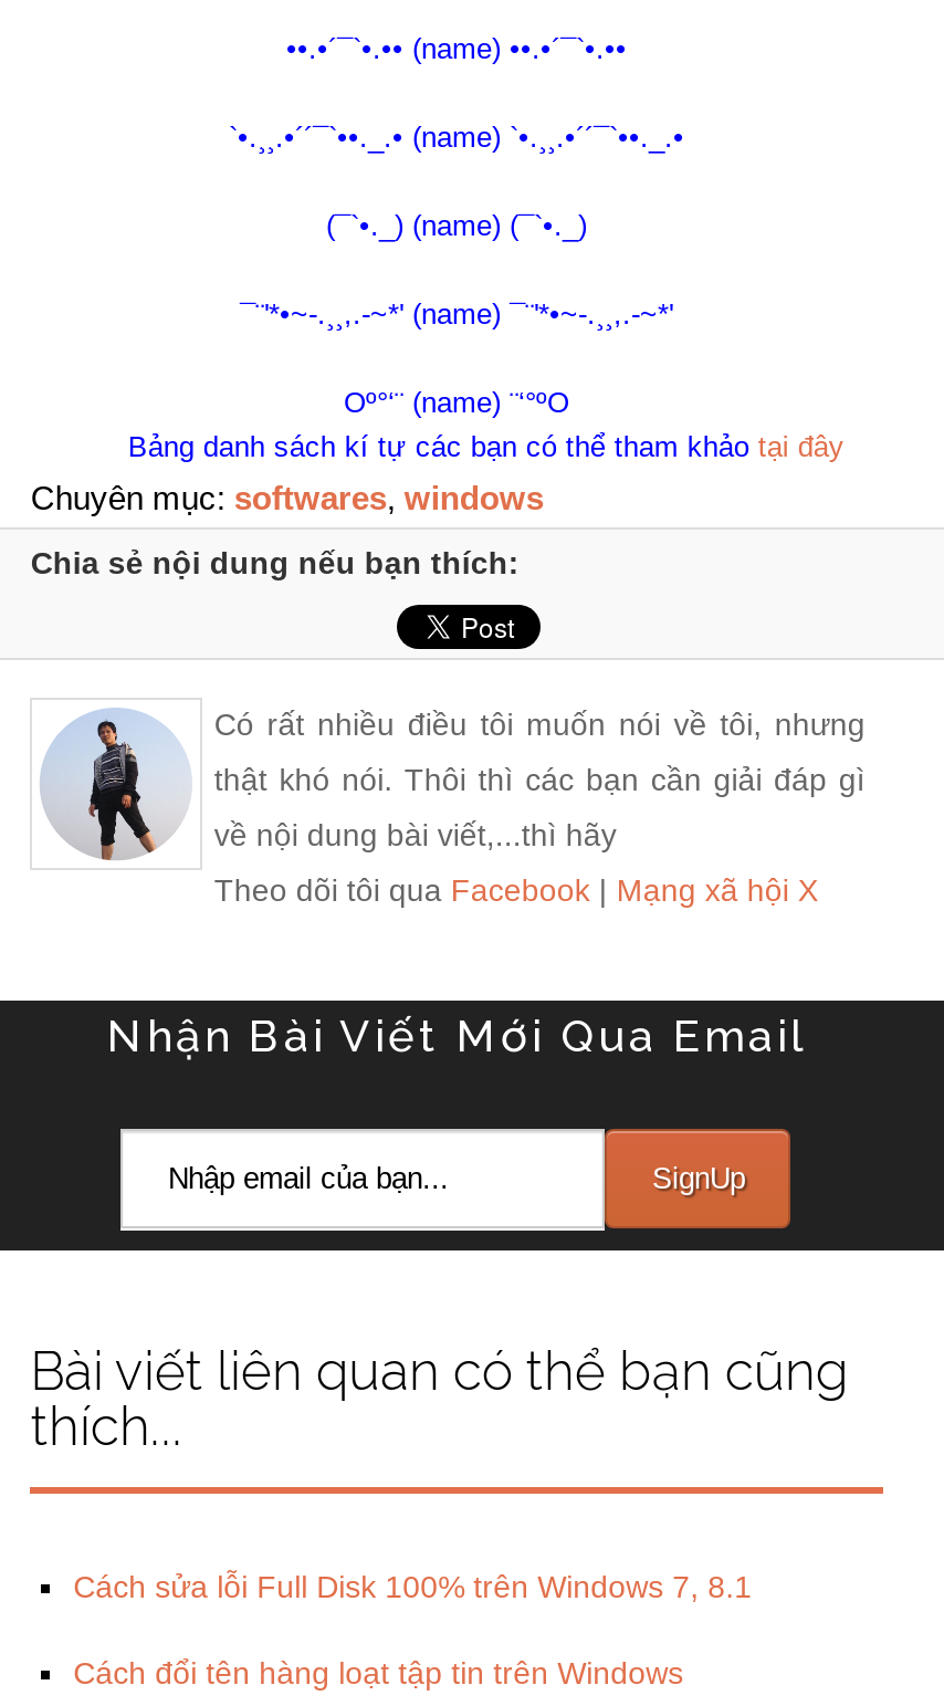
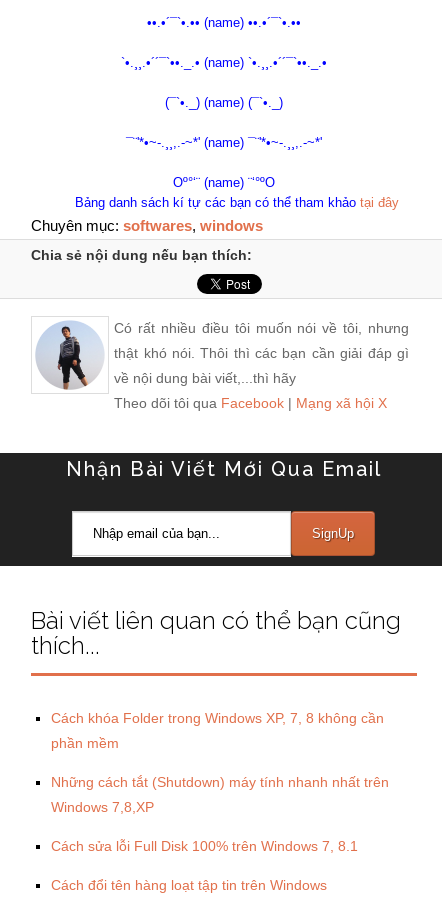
none -> [51,710,389,815] Cách khóa Folder trong Windows XP, 7, 8 không cần | phần mềm | Những cách tắt (Shutdown) máy tính nhanh nhất trên | Windows 7,8,XP

